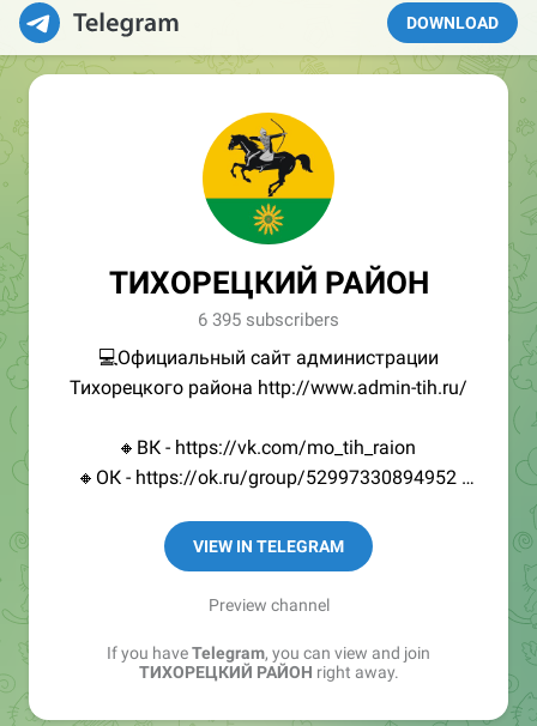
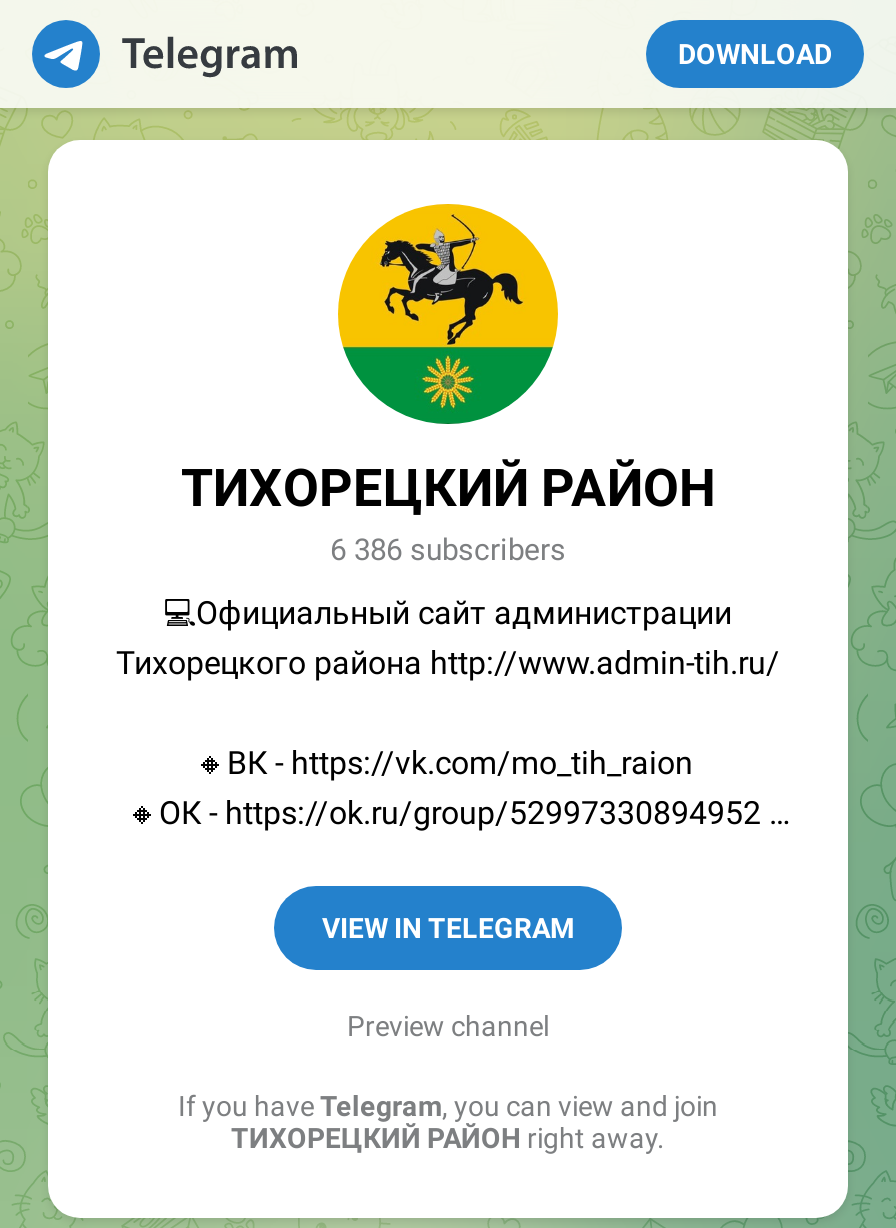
[198,309,339,331] 6 395 subscribers -> [330,532,566,568] 6 386 subscribers

